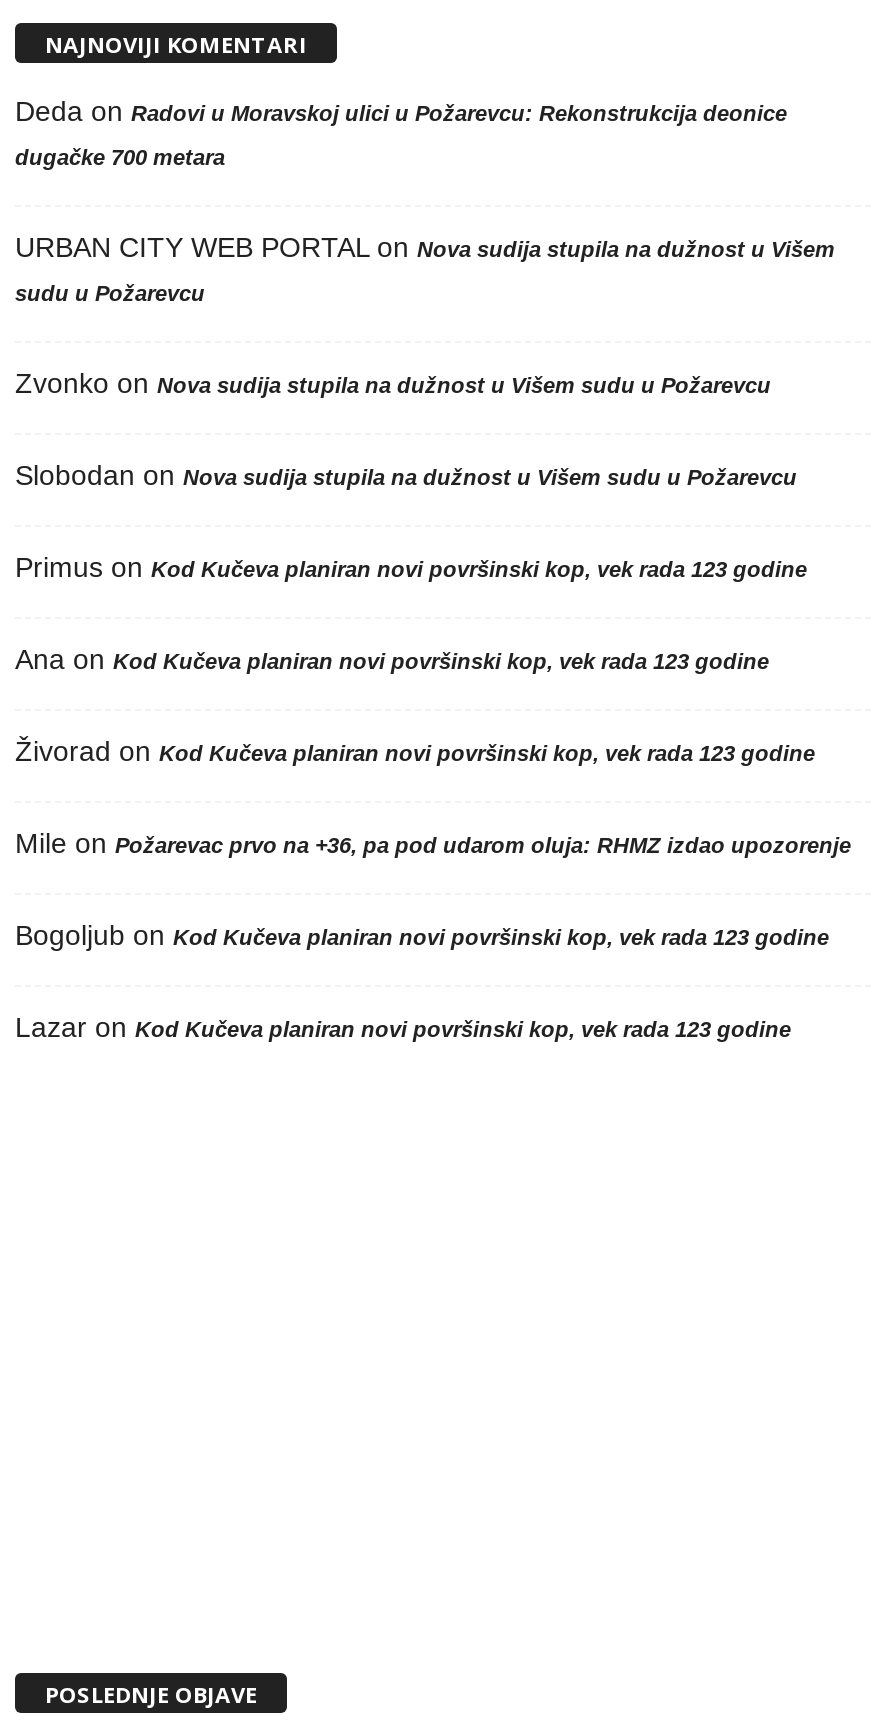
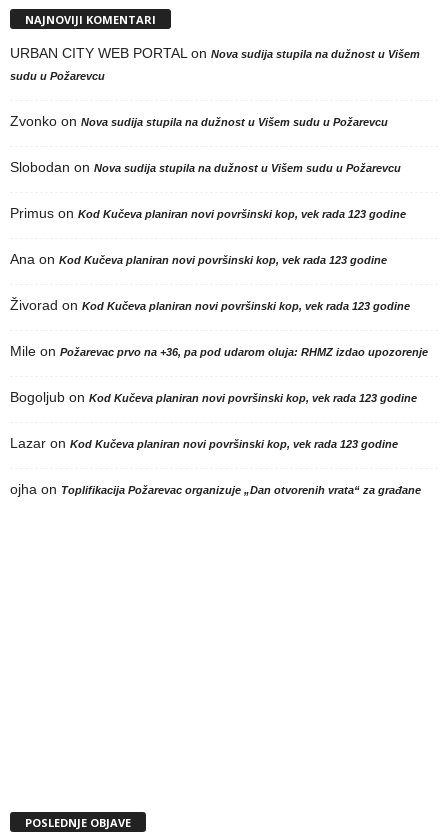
[15,96,787,170] Deda on Radovi u Moravskoj ulici u Požarevcu: Rekonstrukcija deonice | dugačke 700 metara -> none
moved [15,232,851,1044] -> [10,45,428,451]: URBAN CITY WEB PORTAL on Nova sudija stupila na dužnost u Višem | sudu u Požarevcu | Zvonko on Nova sudija stupila na dužnost u Višem sudu u Požarevcu | ... | Bogoljub on Kod Kučeva planiran novi površinski kop, vek rada 123 godine | Lazar on Kod Kučeva planiran novi površinski kop, vek rada 123 godine
none -> [10,481,421,497] ojha on Toplifikacija Požarevac organizuje „Dan otvorenih vrata“ za građane

